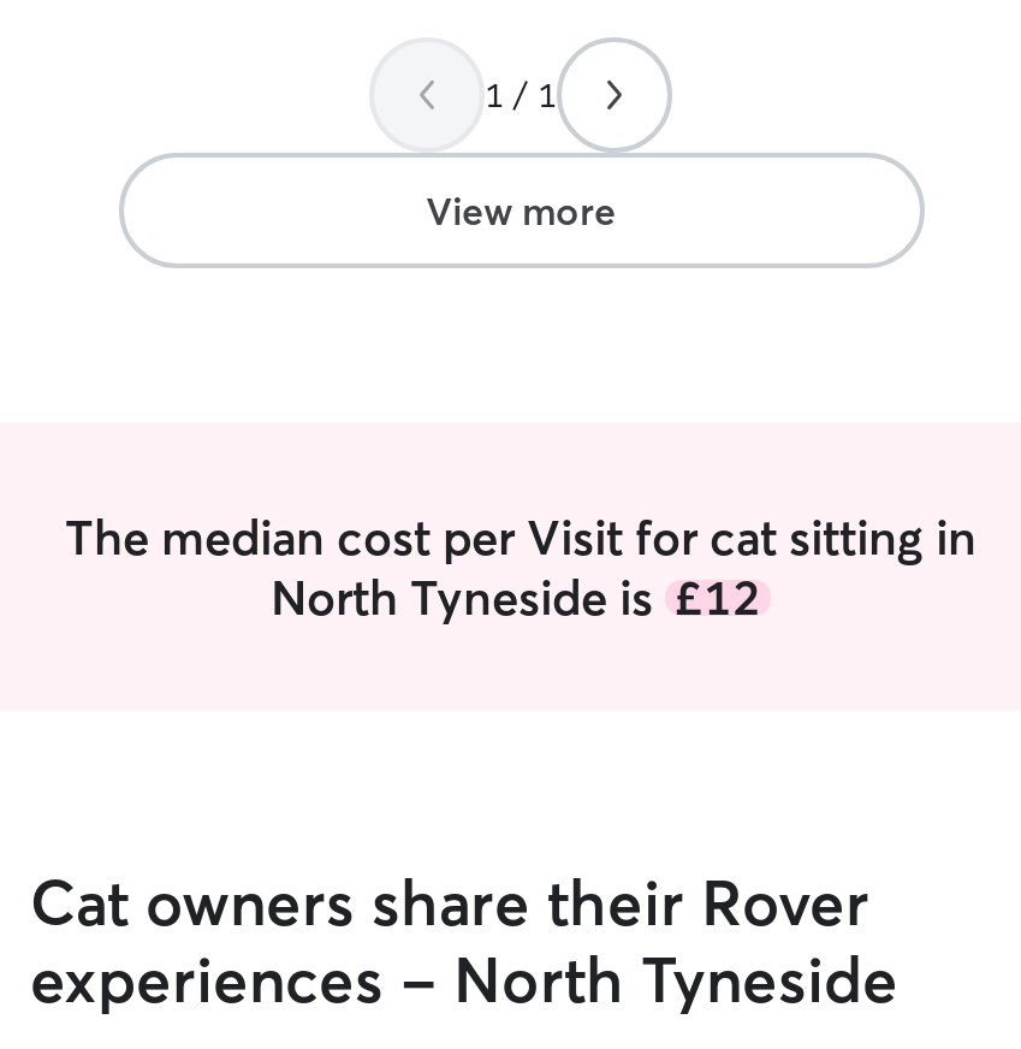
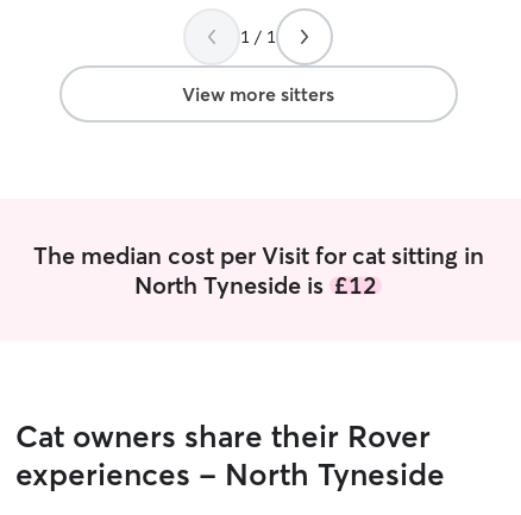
[426,186,616,235] View more -> [182,82,334,106] View more sitters

